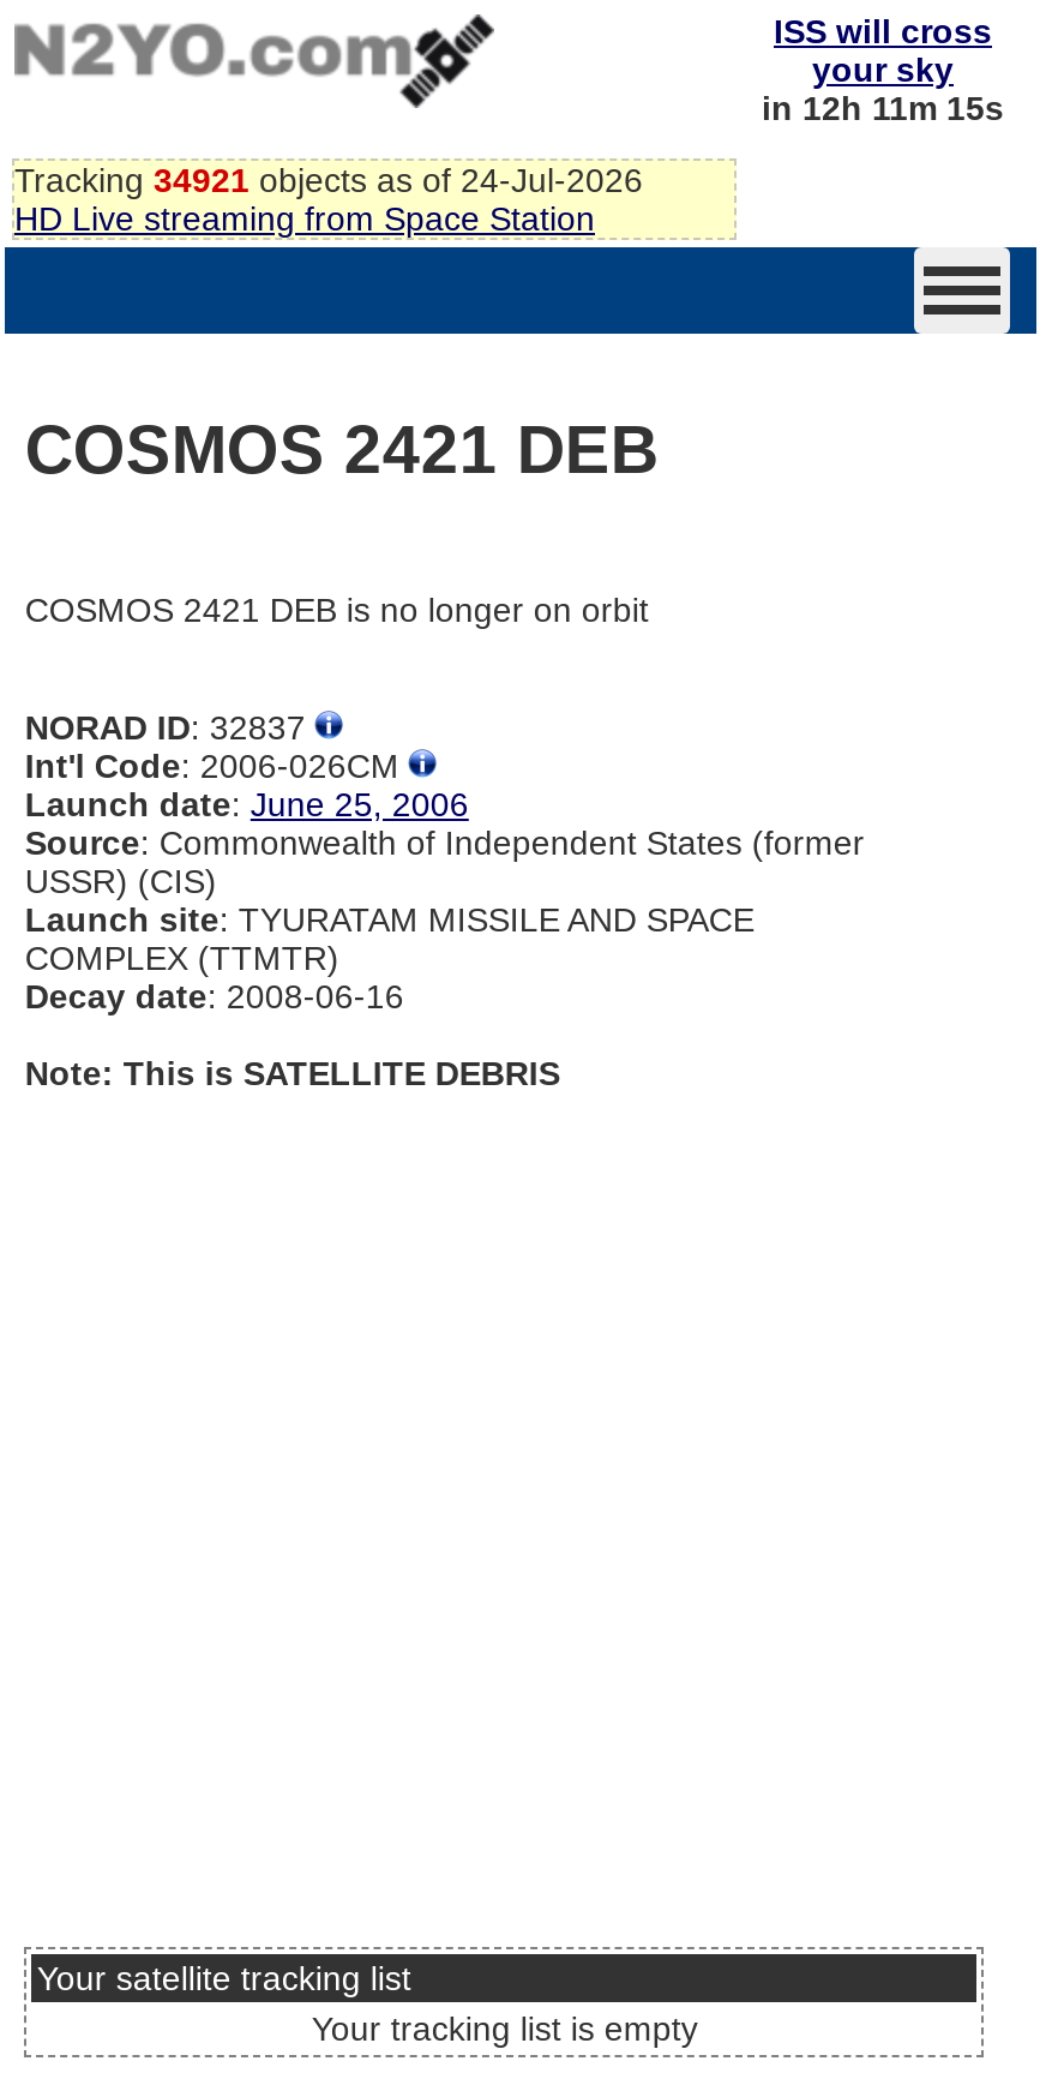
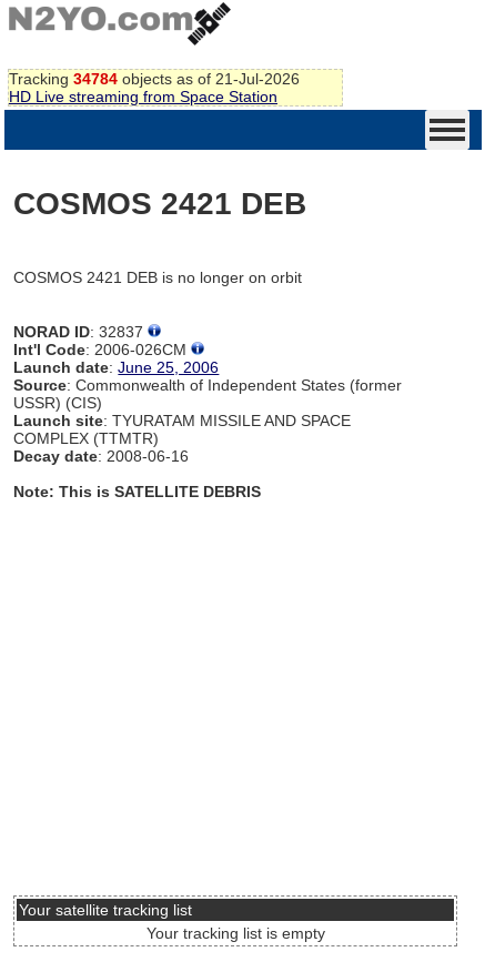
[762,12,1004,127] ISS will cross | your sky | in 12h 11m 15s -> none
[14,160,643,199] Tracking 34921 objects as of 24-Jul-2026 -> [9,70,300,87] Tracking 34784 objects as of 21-Jul-2026

